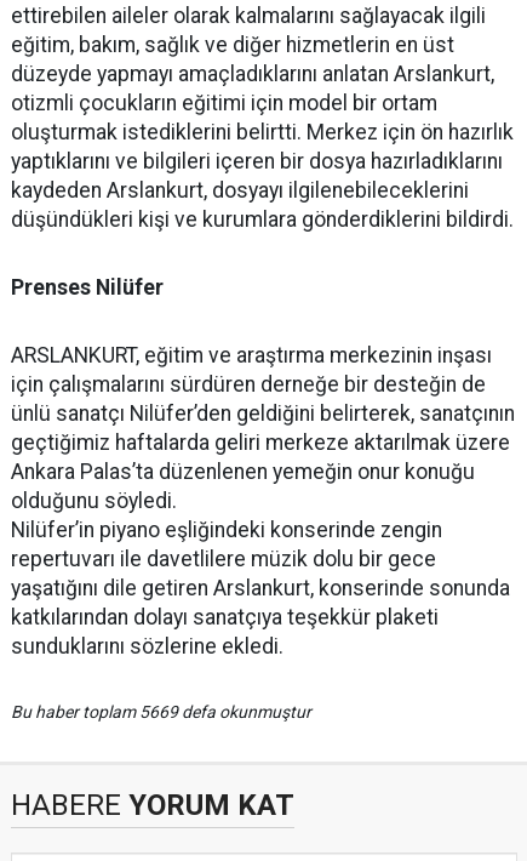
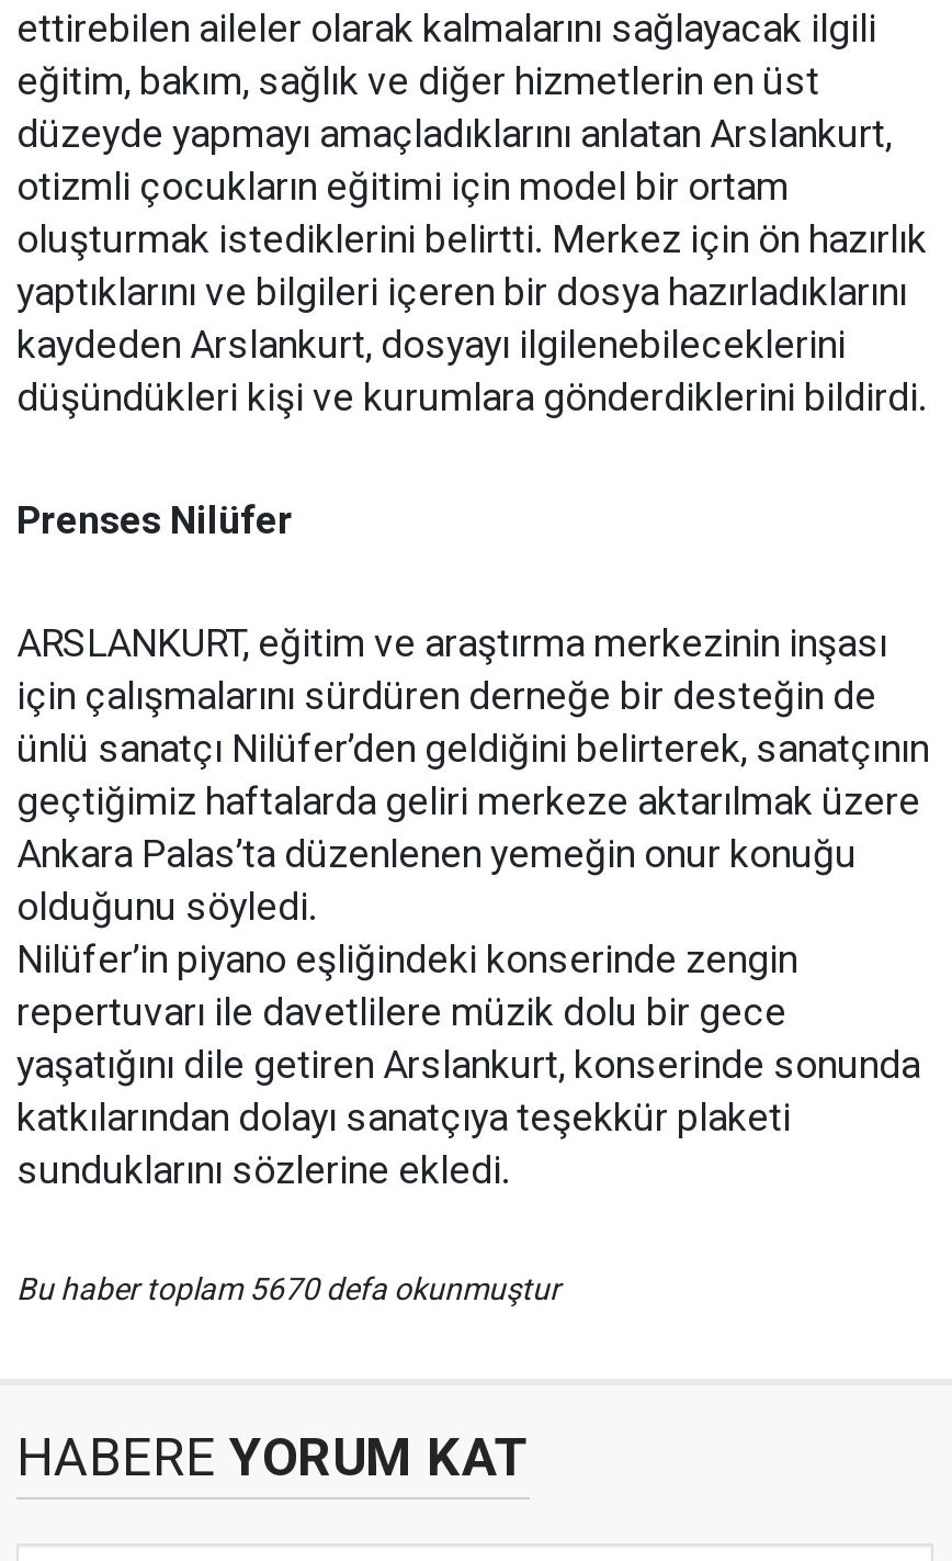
[11,702,311,722] Bu haber toplam 5669 defa okunmuştur -> [16,1271,560,1306] Bu haber toplam 5670 defa okunmuştur

